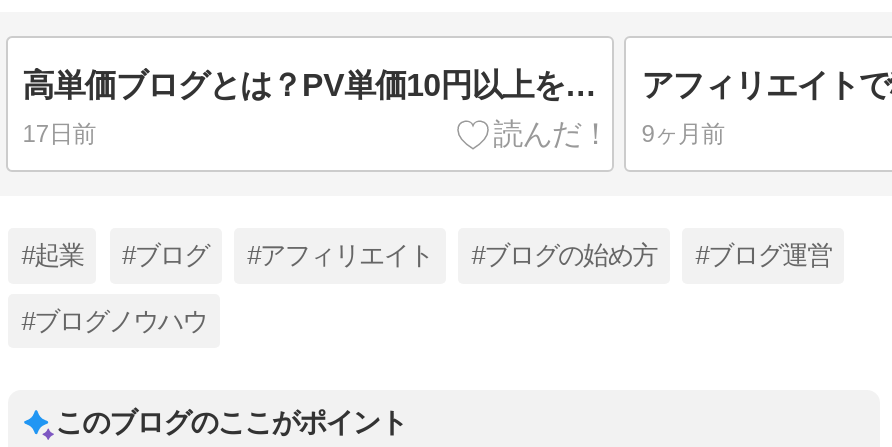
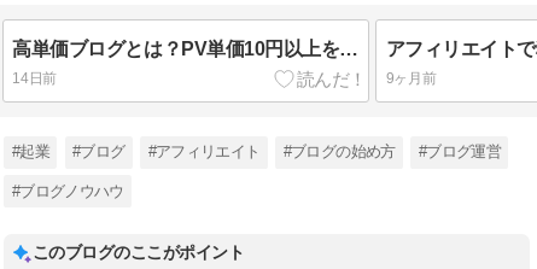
[23,120,96,148] 17日前 -> [12,70,57,87] 14日前

